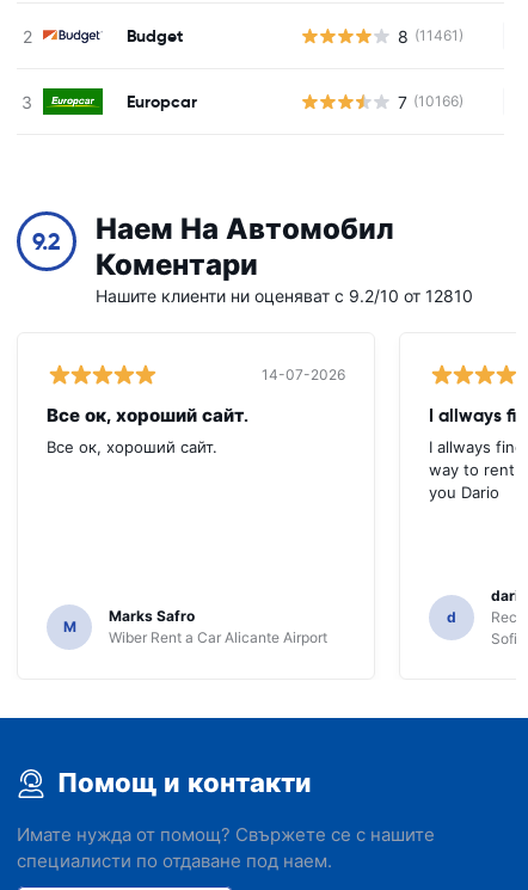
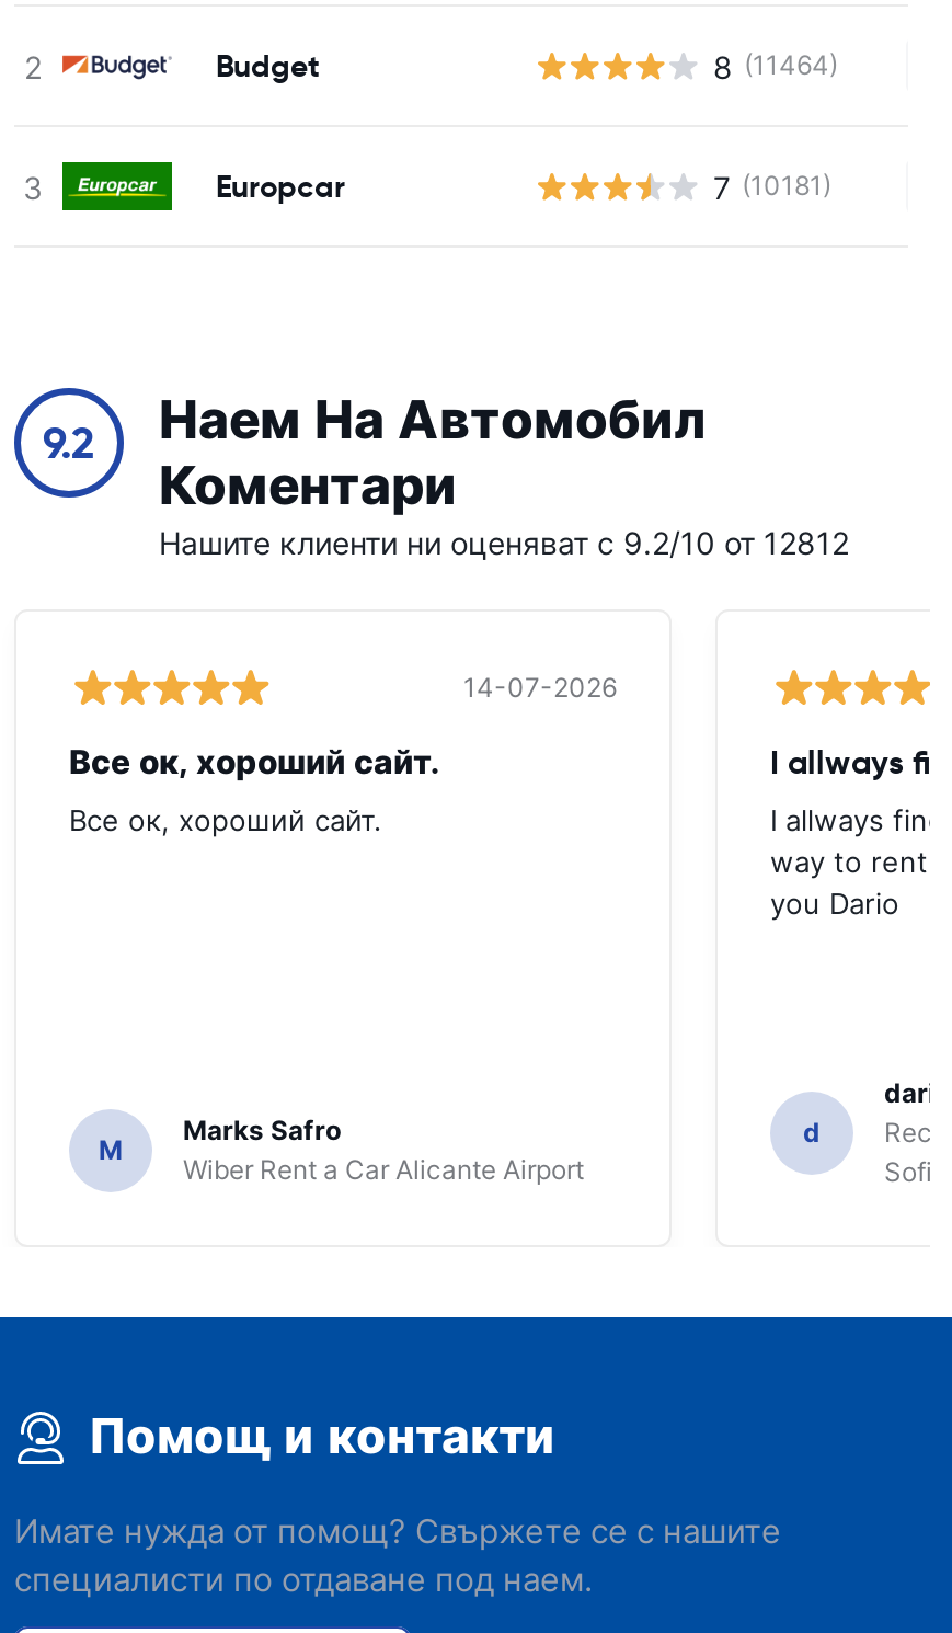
[398,26,463,46] 8 (11461) -> [713,47,838,84] 8 (11464)
[398,91,463,112] 7 (10166) -> [713,168,831,205] 7 (10181)
[96,286,473,306] Нашите клиенти ни оценяват с 9.2/10 от 12810 -> [159,524,849,561] Нашите клиенти ни оценяват с 9.2/10 от 12812

